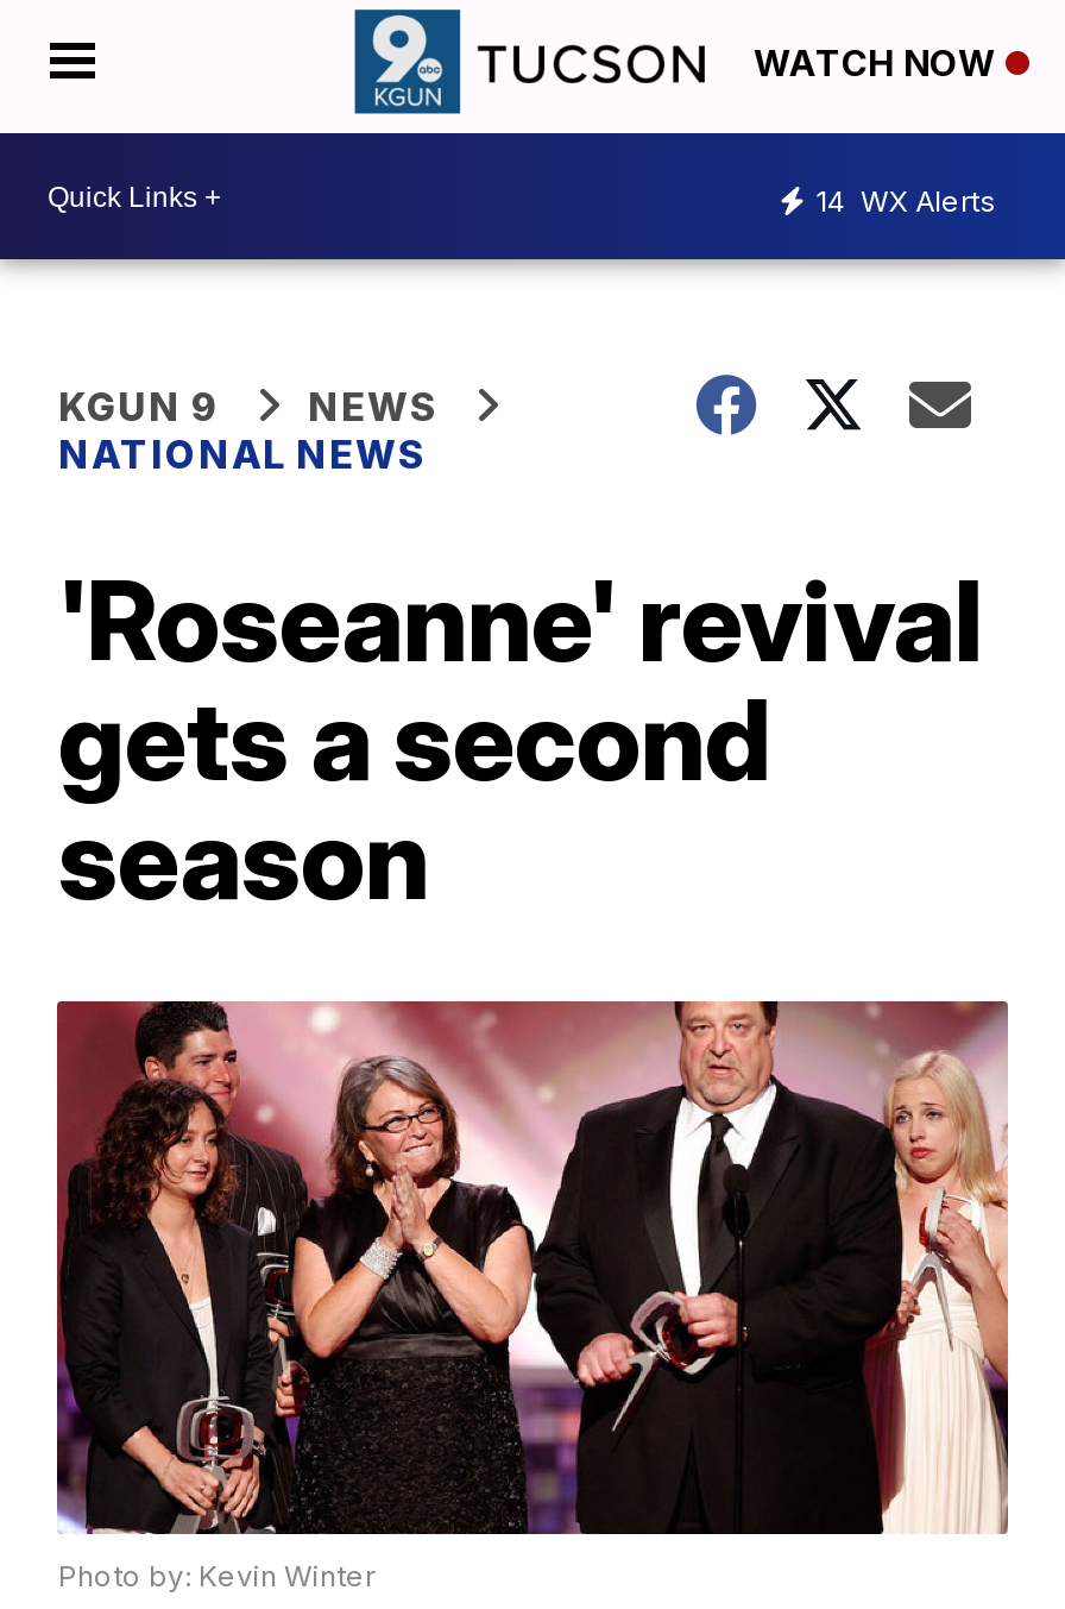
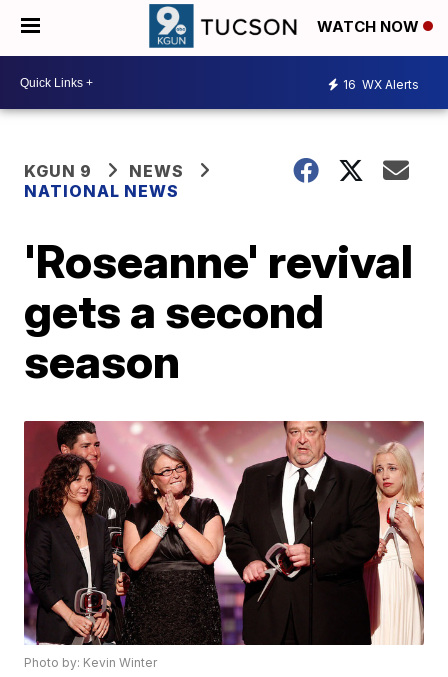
[815,182,996,218] 14 WX Alerts -> [343,76,419,91] 16 WX Alerts

